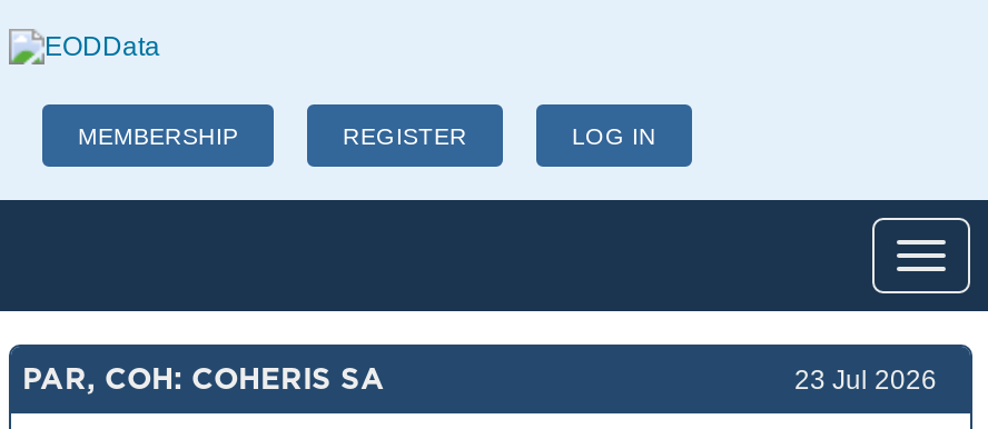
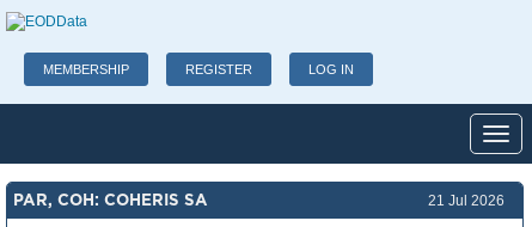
[794,365,937,396] 23 Jul 2026 -> [428,192,505,209] 21 Jul 2026

